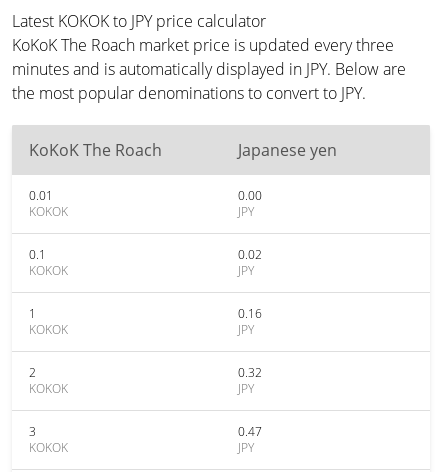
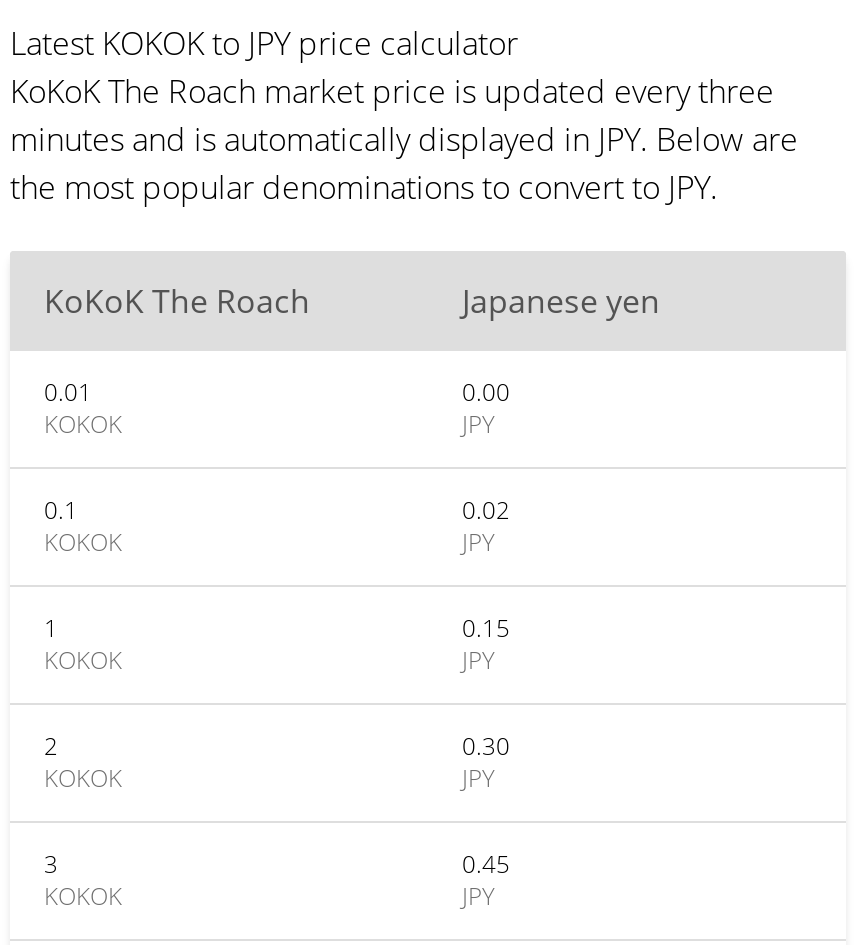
[238,305,262,322] 0.16 -> [462,611,510,645] 0.15
[238,364,262,381] 0.32 -> [462,729,510,763] 0.30
[238,423,262,440] 0.47 -> [462,847,510,881] 0.45

